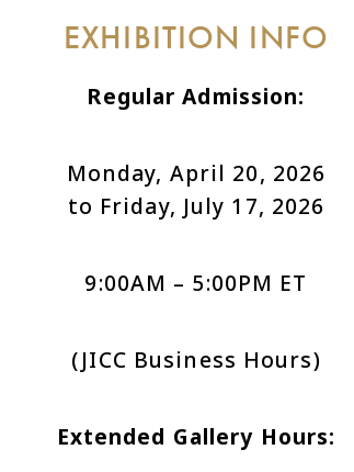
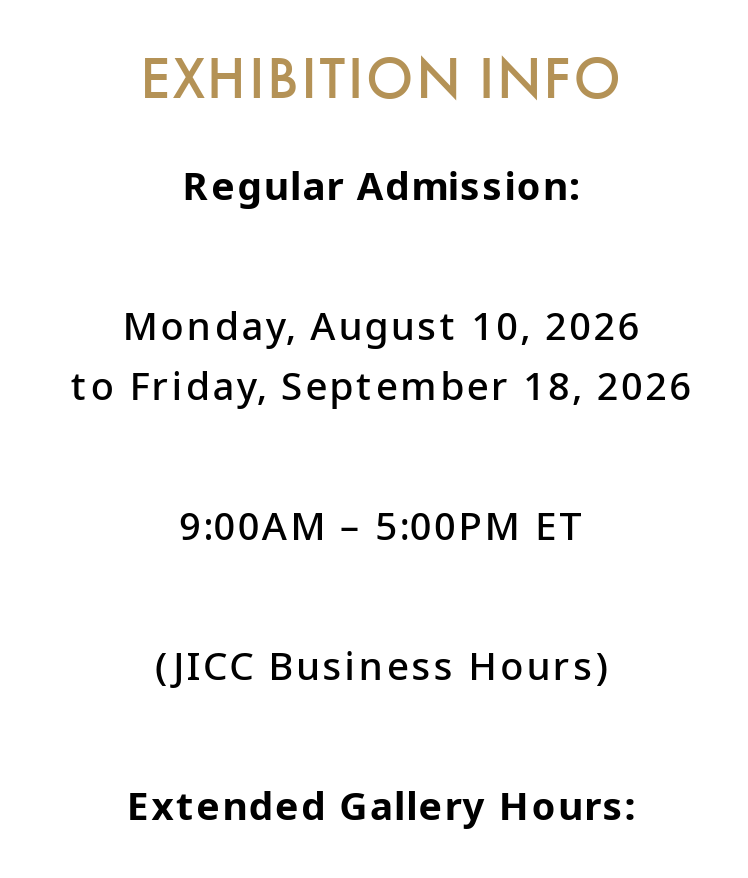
[67,158,326,188] Monday, April 20, 2026 -> [122,299,642,353] Monday, August 10, 2026
[67,191,325,221] to Friday, July 17, 2026 -> [70,359,693,413] to Friday, September 18, 2026

